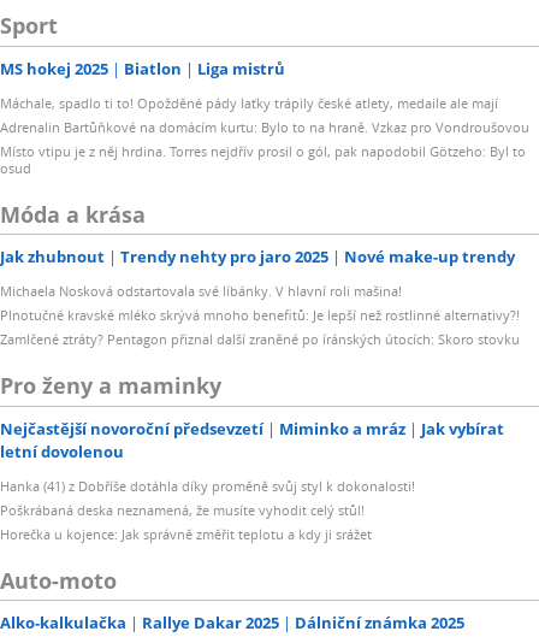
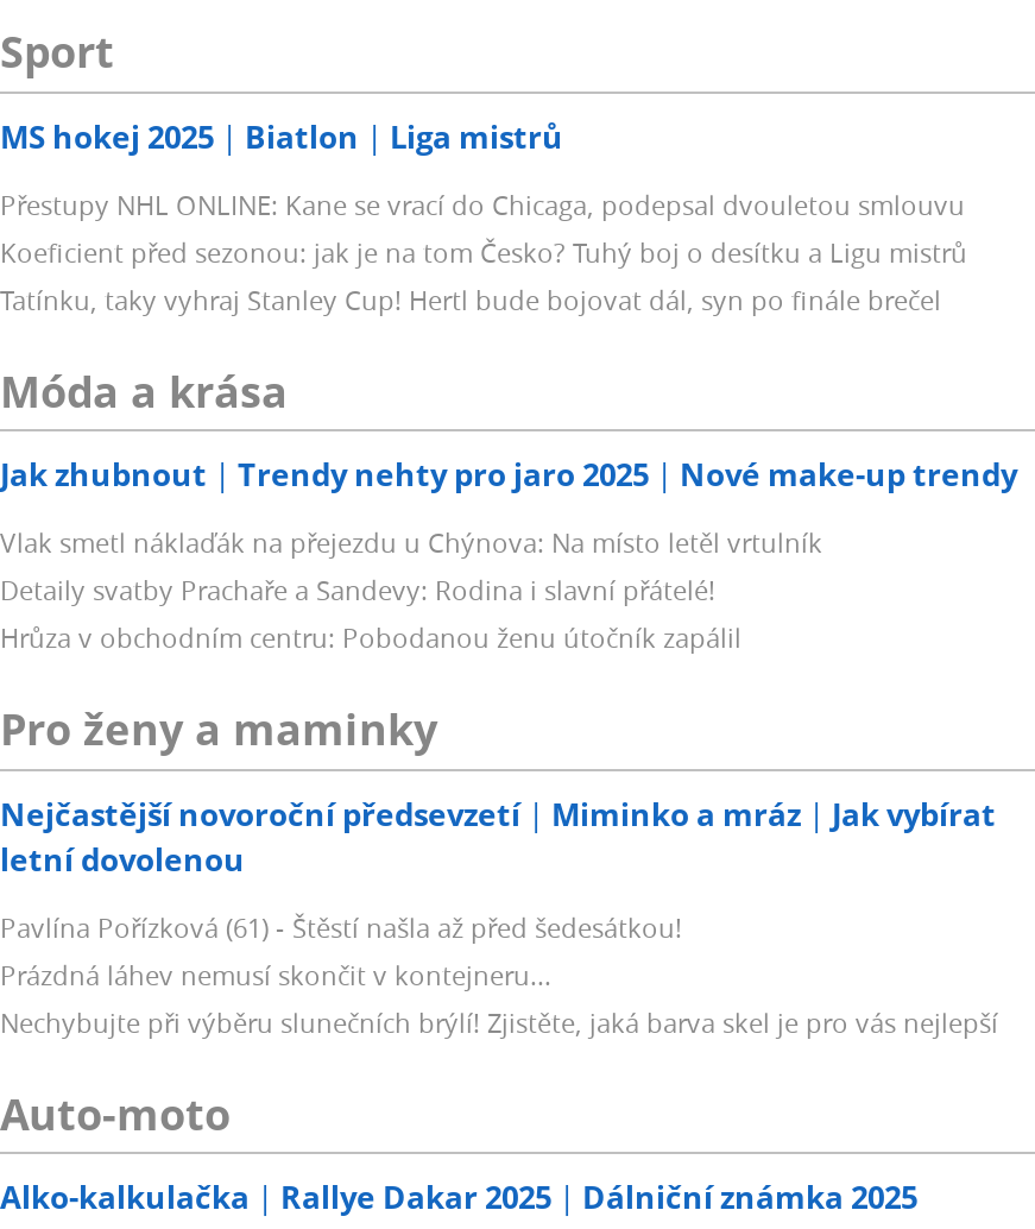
[0,93,529,176] Máchale, spadlo ti to! Opožděné pády laťky trápily české atlety, medaile ale mají | Adrenalin Bartůňkové na domácím kurtu: Bylo to na hraně. Vzkaz pro Vondroušovou | Místo vtipu je z něj hrdina. Torres nejdřív prosil o gól, pak napodobil Götzeho: Byl to | osud -> [0,185,967,316] Přestupy NHL ONLINE: Kane se vrací do Chicaga, podepsal dvouletou smlouvu | Koeficient před sezonou: jak je na tom Česko? Tuhý boj o desítku a Ligu mistrů | Tatínku, taky vyhraj Stanley Cup! Hertl bude bojovat dál, syn po finále brečel
[0,282,520,348] Michaela Nosková odstartovala své líbánky. V hlavní roli mašina! | Plnotučné kravské mléko skrývá mnoho benefitů: Je lepší než rostlinné alternativy?! | Zamlčené ztráty? Pentagon přiznal další zraněné po íránských útocích: Skoro stovku -> [0,524,822,655] Vlak smetl náklaďák na přejezdu u Chýnova: Na místo letěl vrtulník | Detaily svatby Prachaře a Sandevy: Rodina i slavní přátelé! | Hrůza v obchodním centru: Pobodanou ženu útočník zapálil
[0,476,415,542] Hanka (41) z Dobříše dotáhla díky proměně svůj styl k dokonalosti! | Poškrábaná deska neznamená, že musíte vyhodit celý stůl! | Horečka u kojence: Jak správně změřit teplotu a kdy ji srážet -> [0,908,998,1039] Pavlína Pořízková (61) - Štěstí našla až před šedesátkou! | Prázdná láhev nemusí skončit v kontejneru... | Nechybujte při výběru slunečních brýlí! Zjistěte, jaká barva skel je pro vás nejlepší

